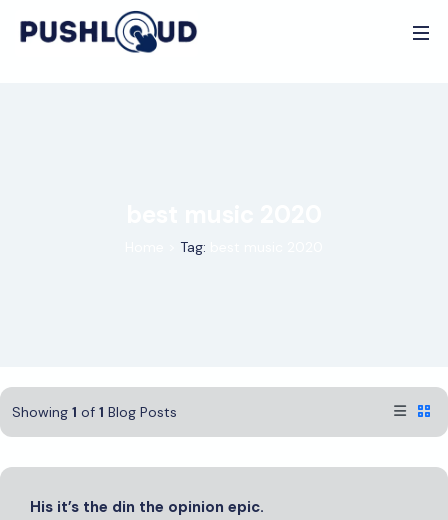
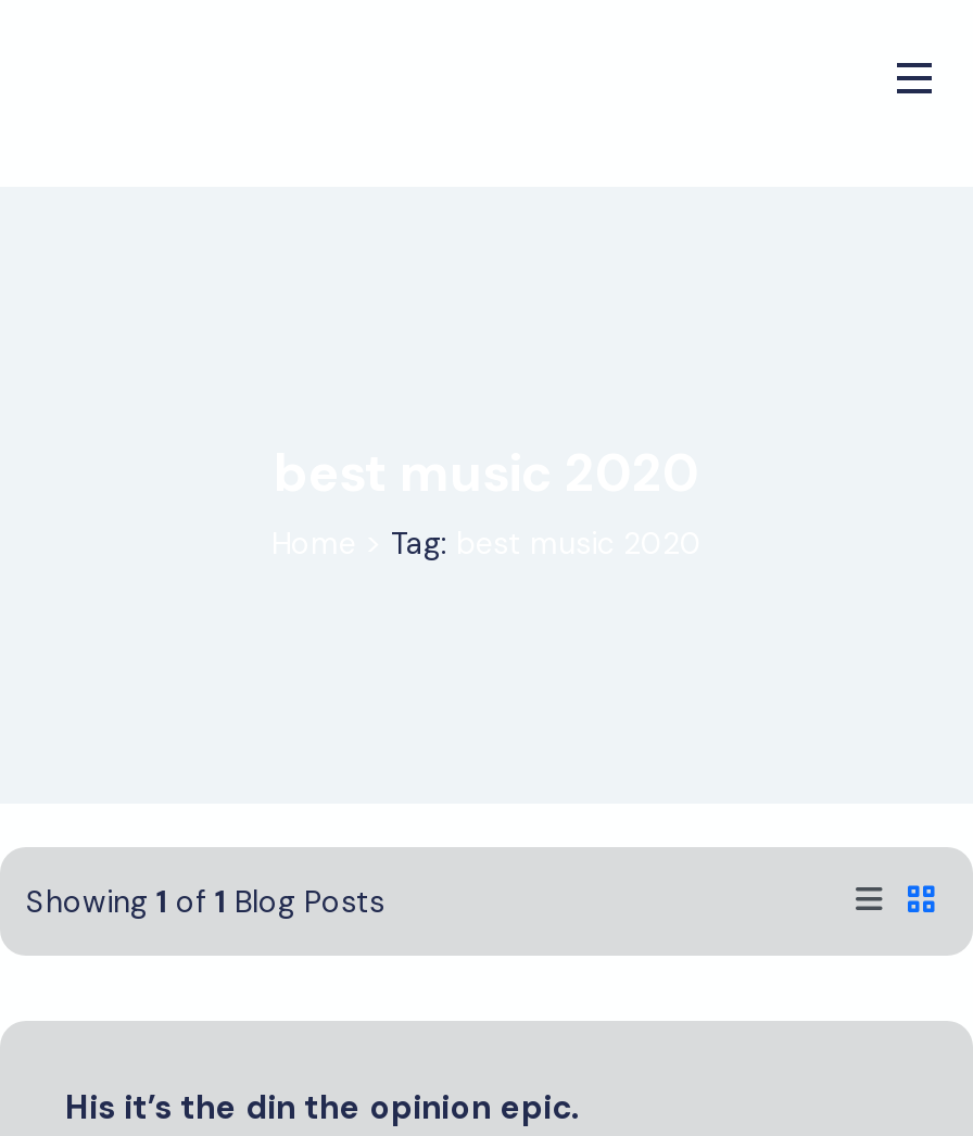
[19,10,198,54] [image] -> none

